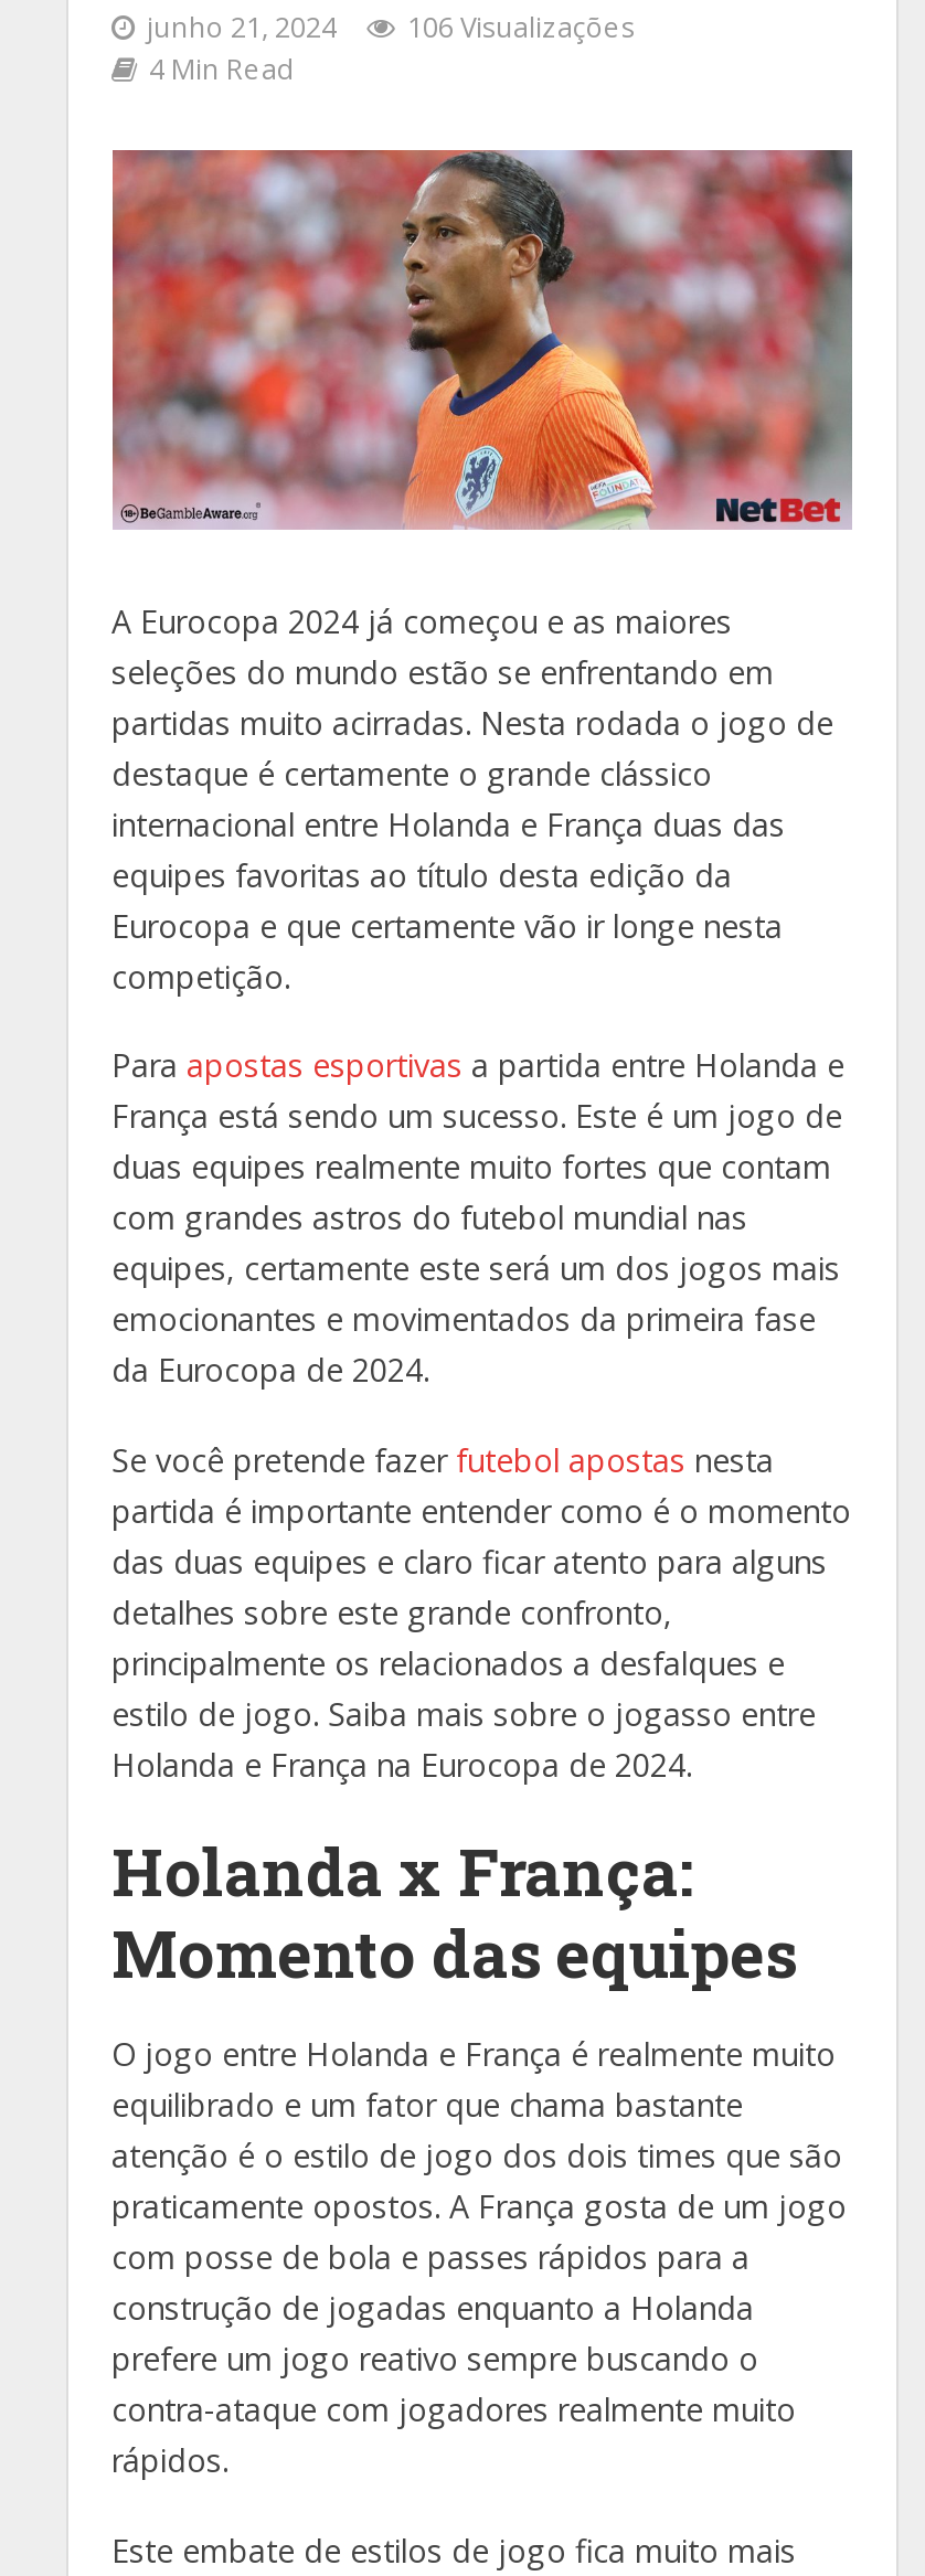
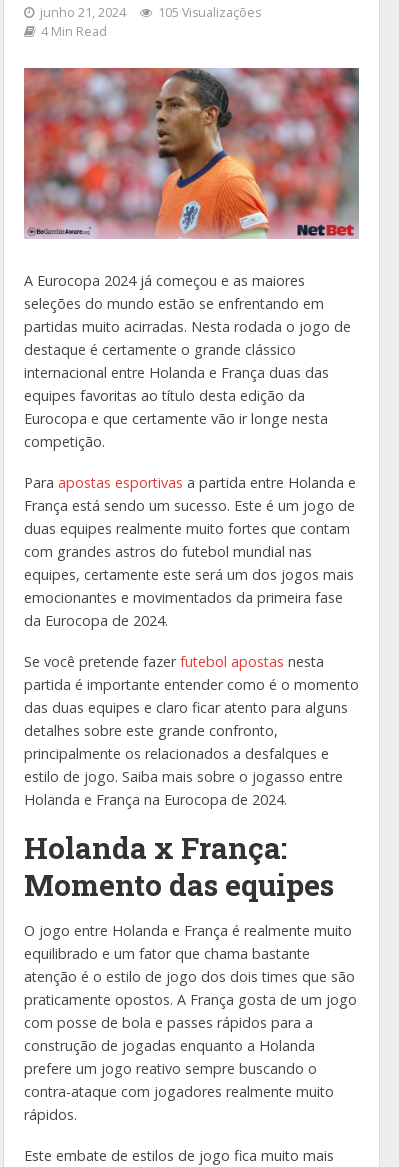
[407,9,635,46] 106 Visualizações -> [157,4,260,21] 105 Visualizações

